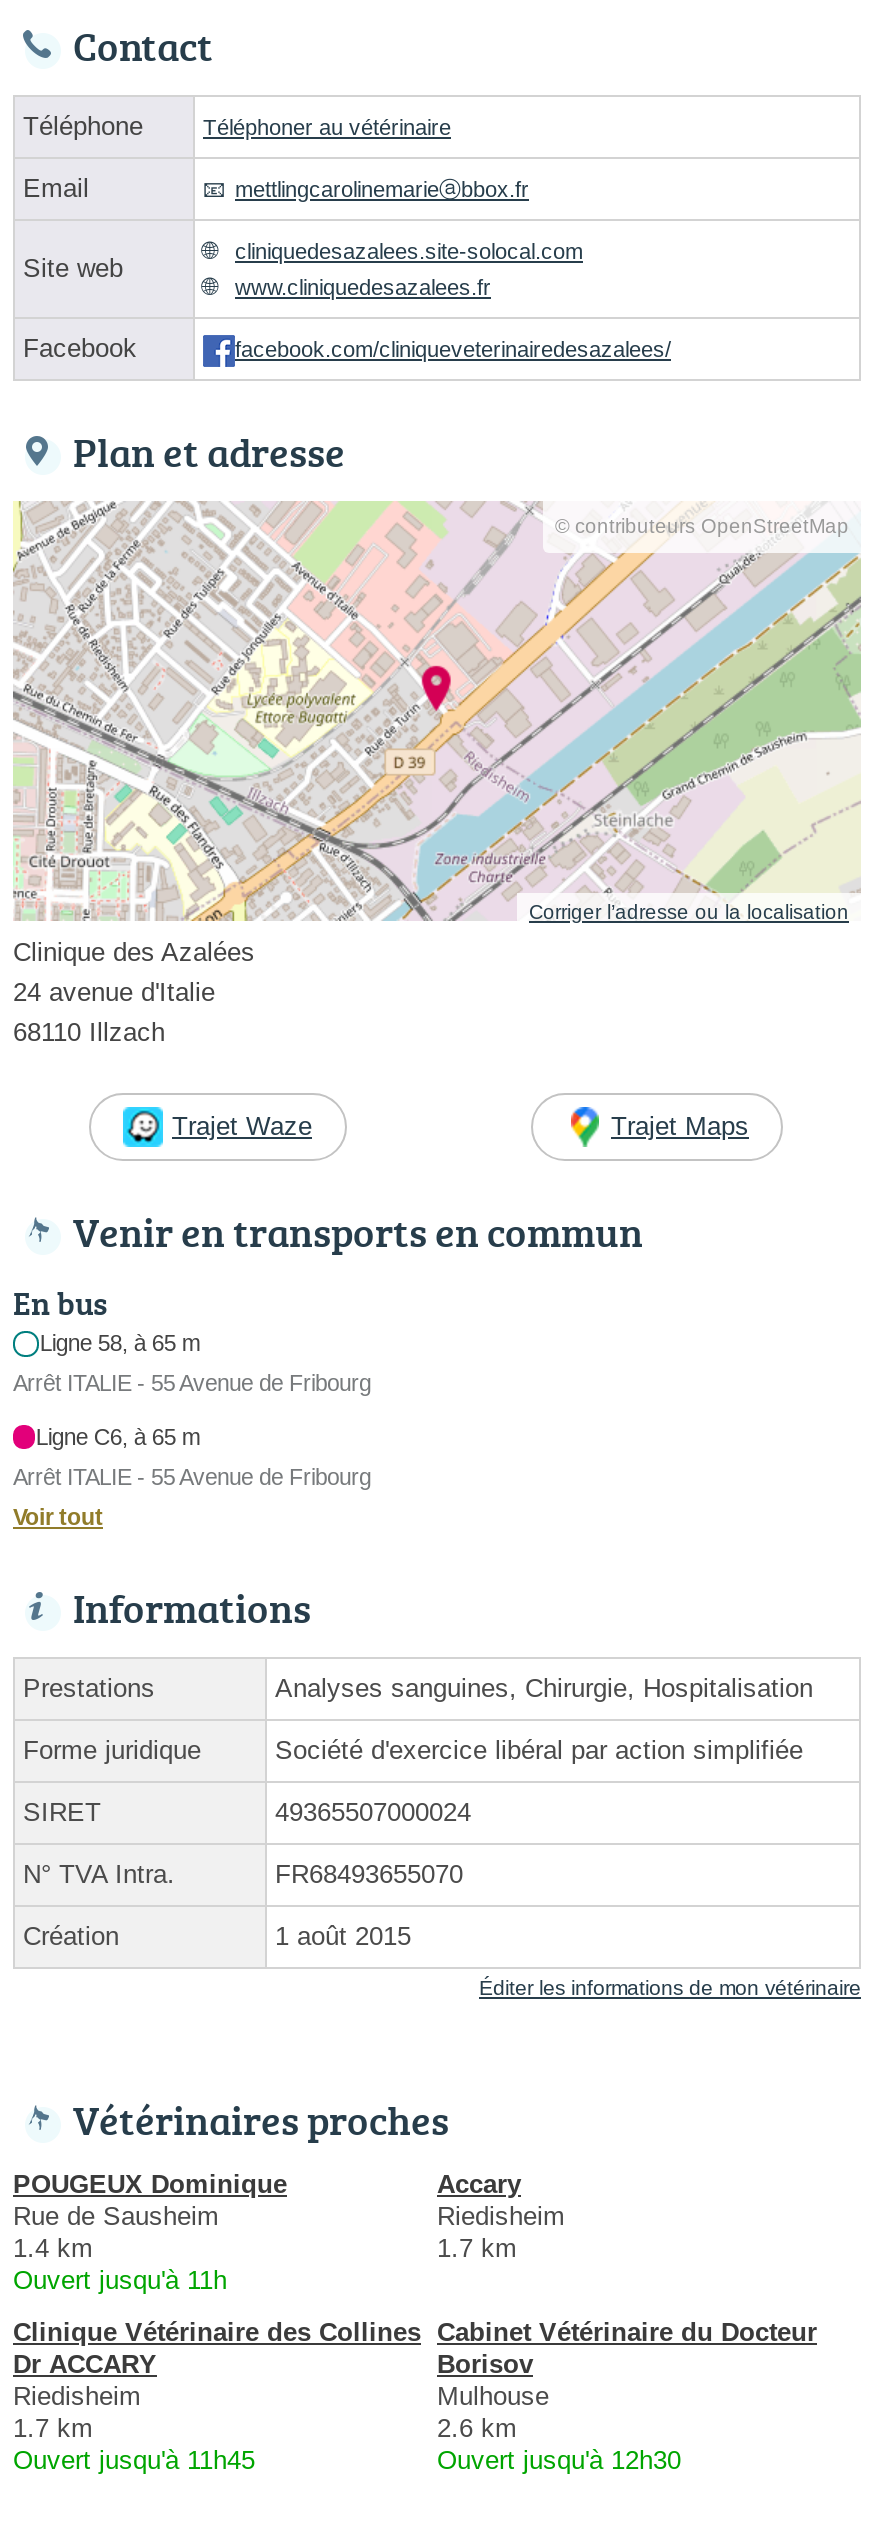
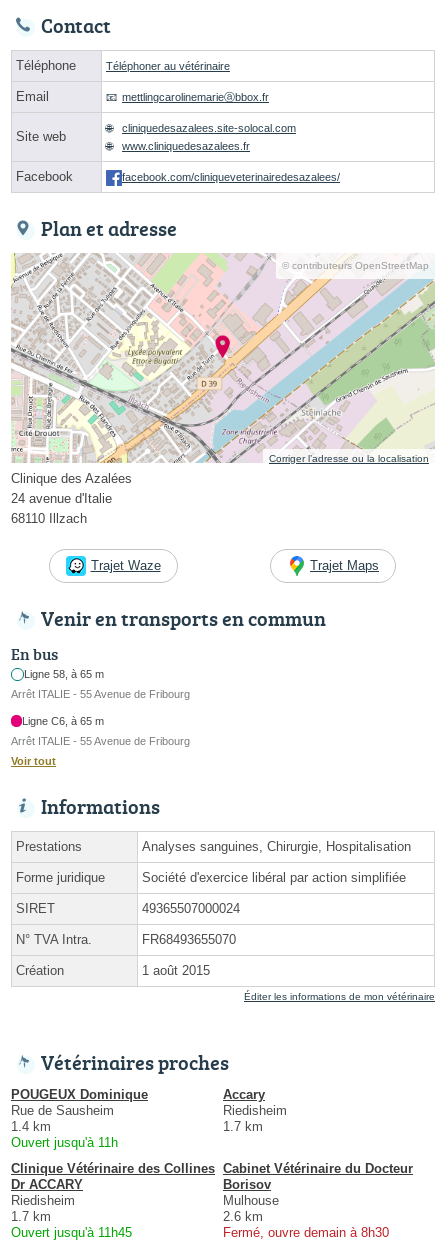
[437,2445,681,2475] Ouvert jusqu'à 12h30 -> [223,1225,389,1240] Fermé, ouvre demain à 8h30

